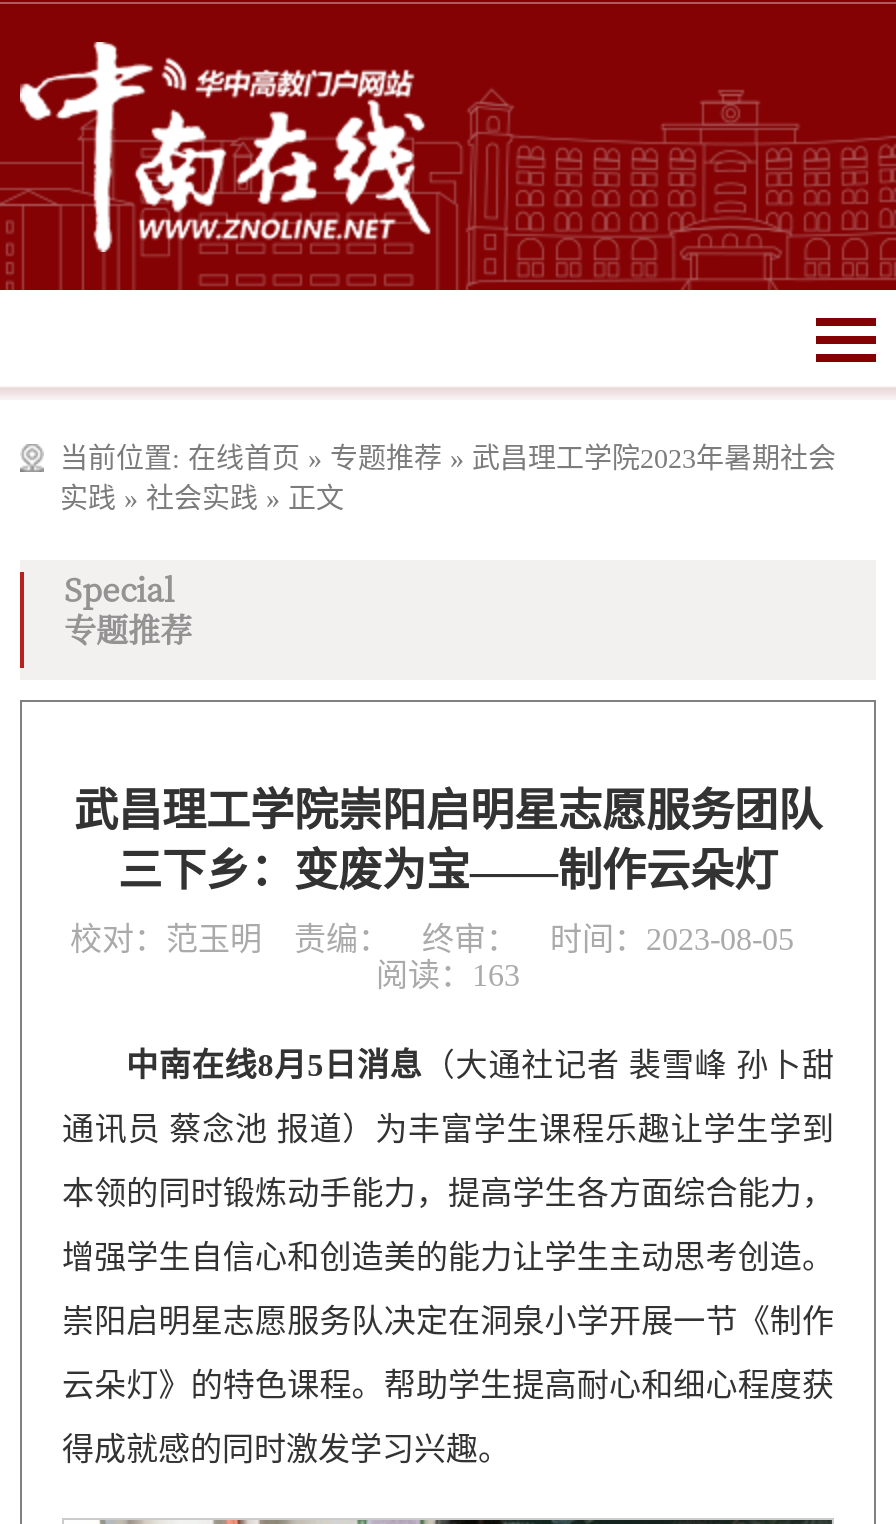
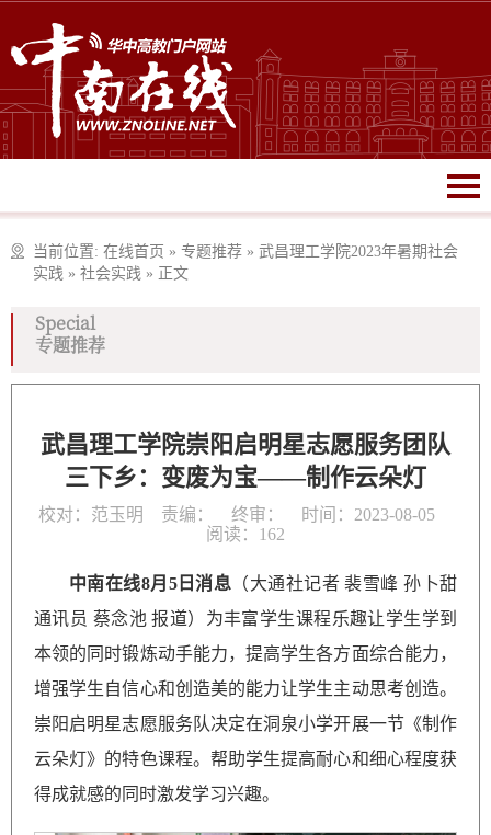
[376,958,520,992] 阅读：163 -> [206,525,285,544] 阅读：162

